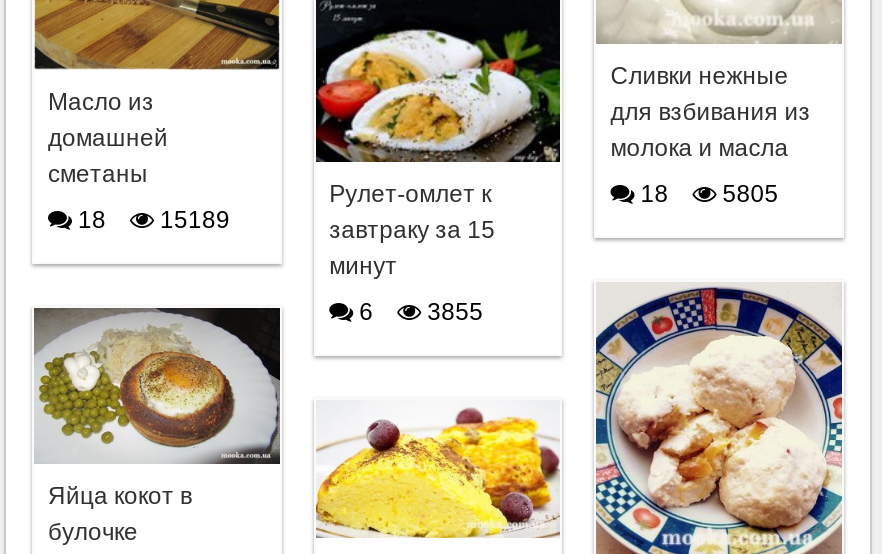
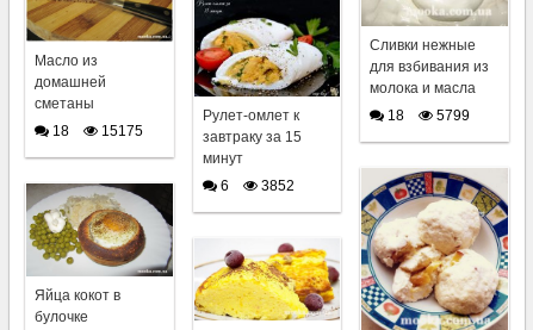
[641,179,779,207] 18 5805 -> [388,107,470,123] 18 5799
[78,205,230,233] 18 15189 -> [52,122,143,139] 18 15175
[359,297,483,325] 6 3855 -> [220,177,294,194] 6 3852

